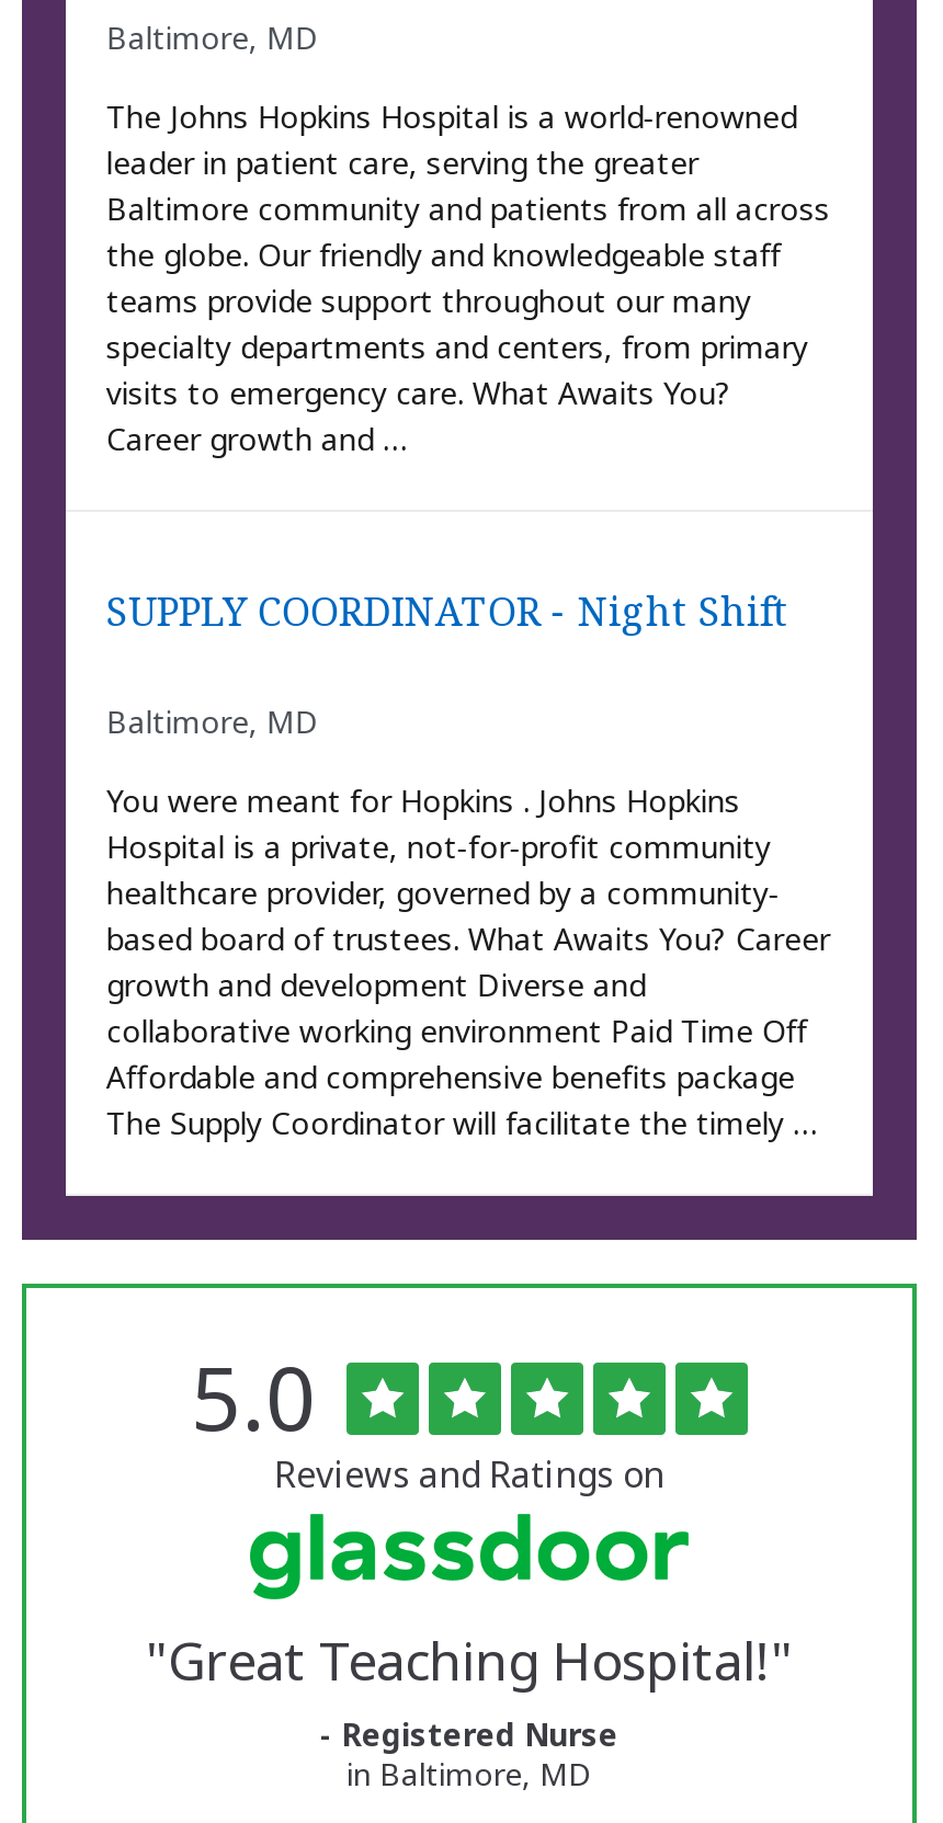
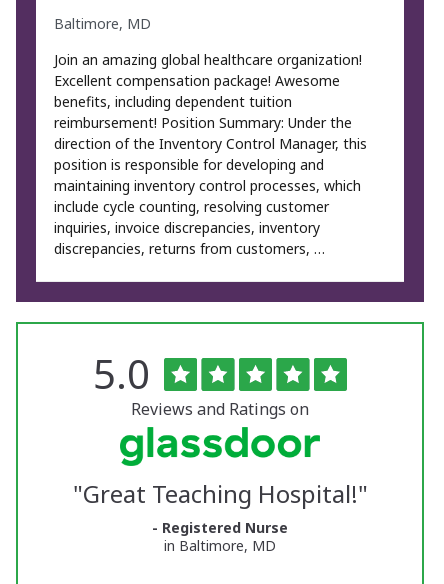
[106,96,830,1144] The Johns Hopkins Hospital is a world-renowned | leader in patient care, serving the greater | Baltimore community and patients from all across | the globe. Our friendly and knowledgeable staff | teams provide support throughout our many | specialty departments and centers, from primary | visits to emergency care. What Awaits You? | Career growth and … | SUPPLY COORDINATOR - Night Shift | Baltimore, MD | You were meant for Hopkins . Johns Hopkins | Hospital is a private, not-for-profit community | healthcare provider, governed by a community- | based board of trustees. What Awaits You? Career | growth and development Diverse and | collaborative working environment Paid Time Off | Affordable and comprehensive benefits package | The Supply Coordinator will facilitate the timely … -> [54,50,367,258] Join an amazing global healthcare organization! | Excellent compensation package! Awesome | benefits, including dependent tuition | reimbursement! Position Summary: Under the | direction of the Inventory Control Manager, this | position is responsible for developing and | maintaining inventory control processes, which | include cycle counting, resolving customer | inquiries, invoice discrepancies, inventory | discrepancies, returns from customers, …

